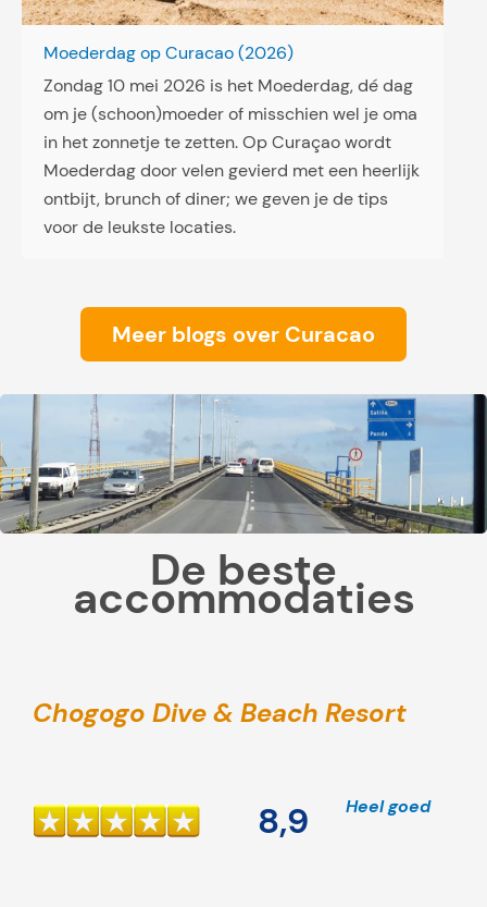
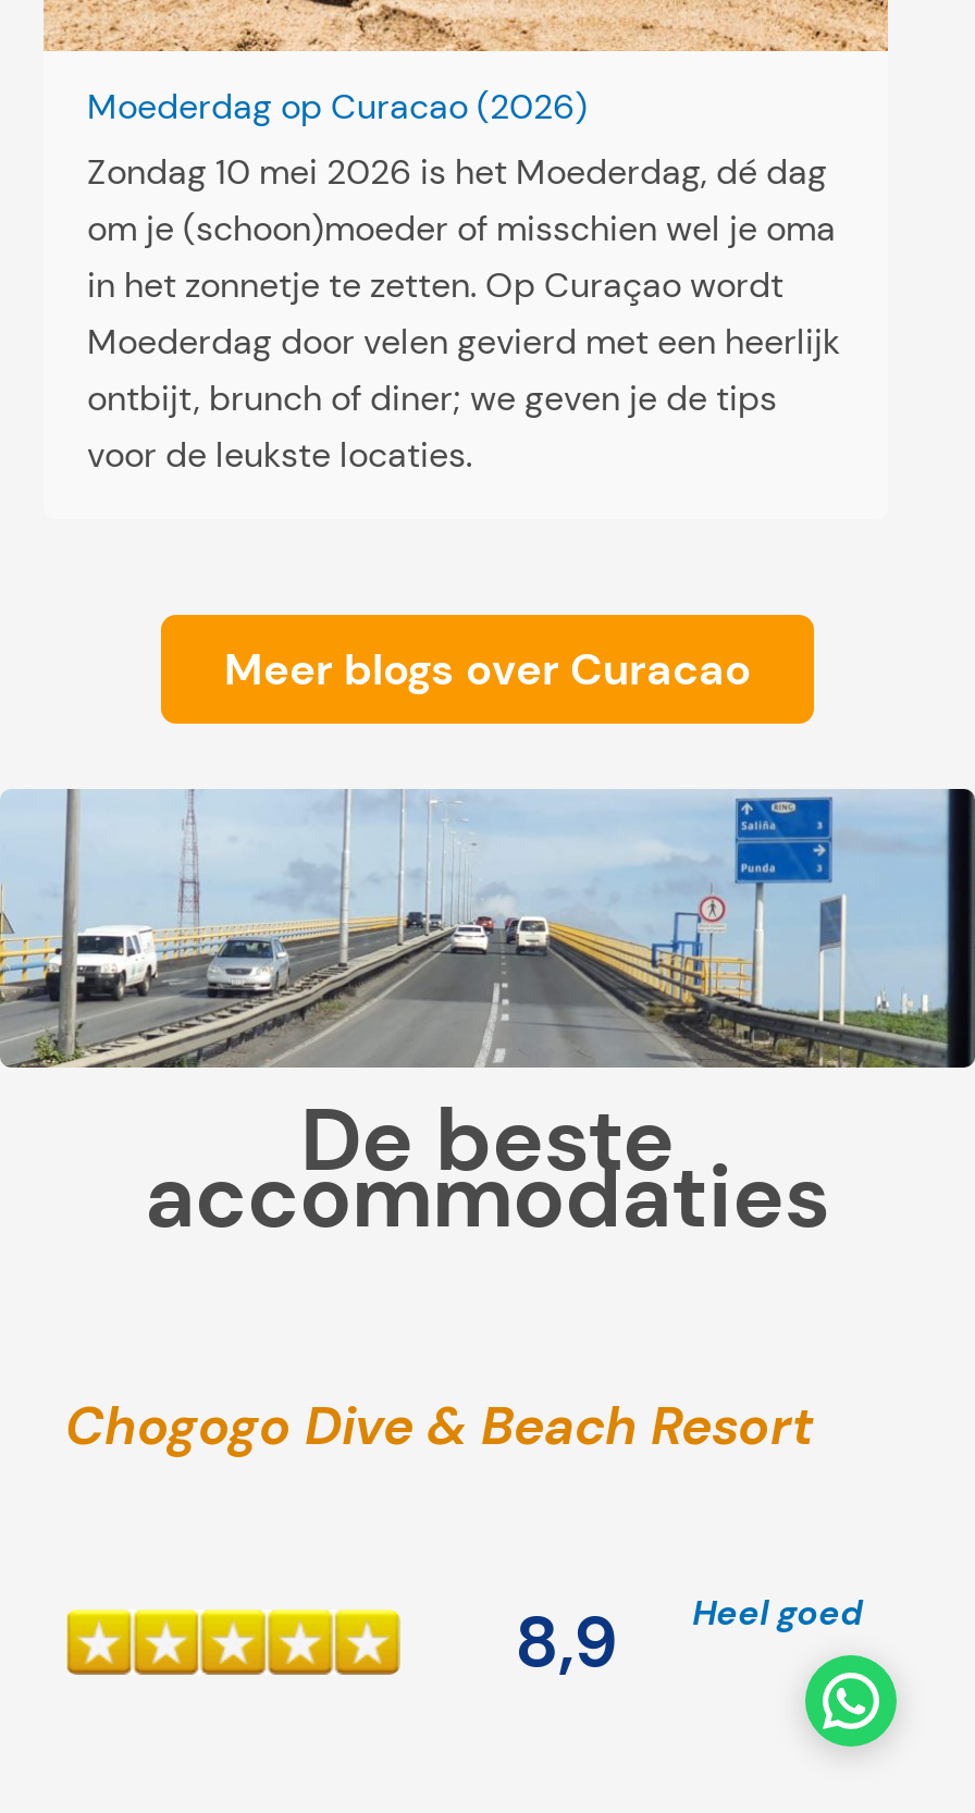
none -> [803,1652,899,1750] [image]

